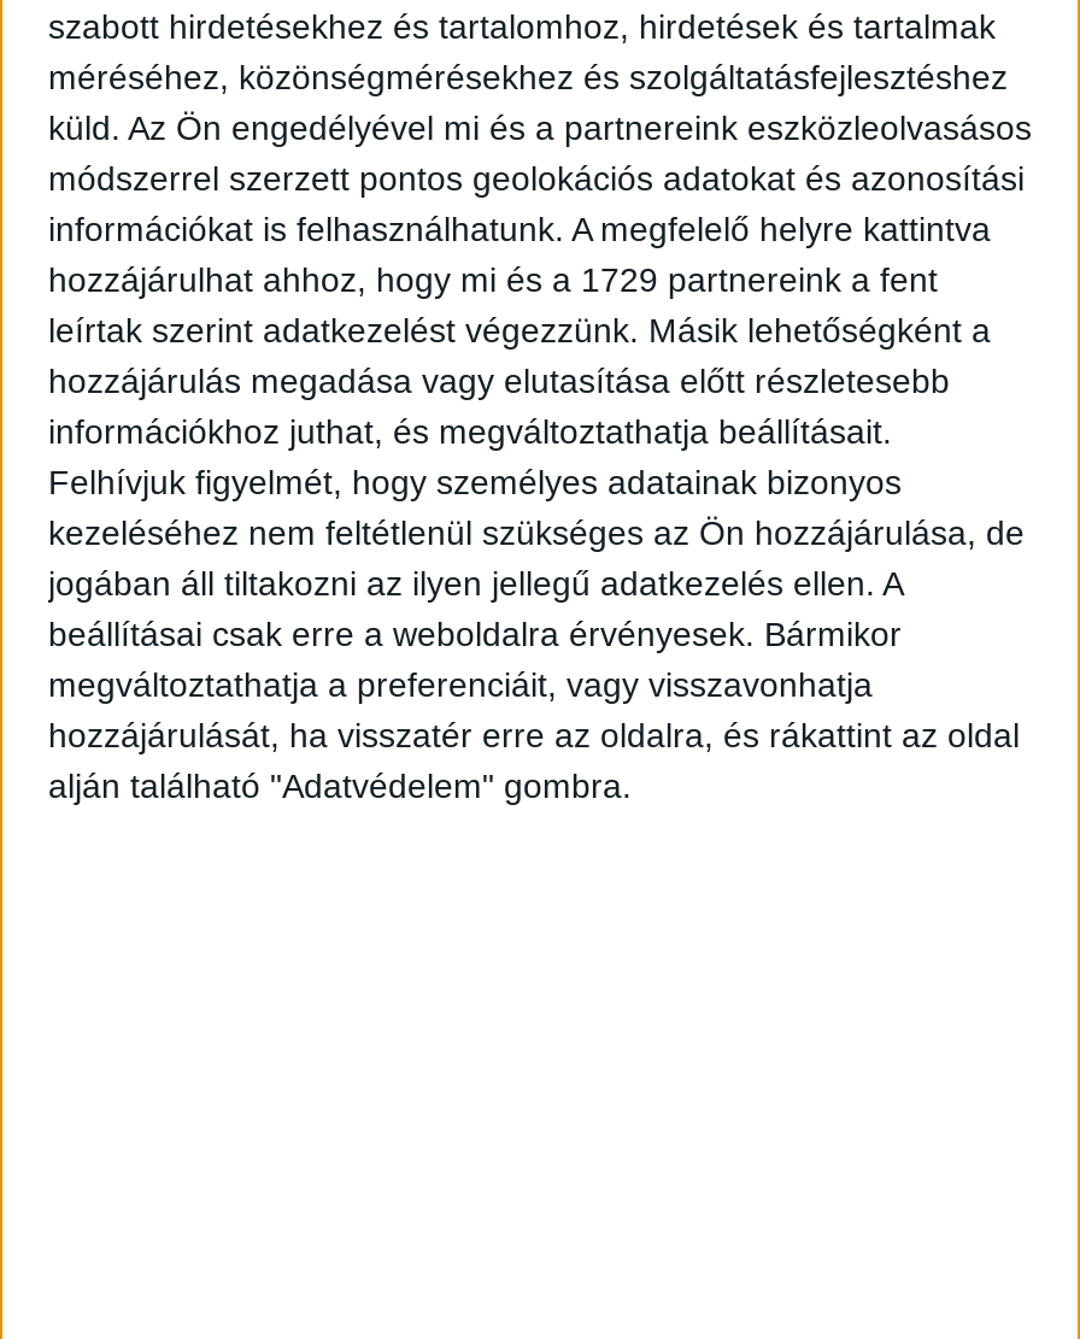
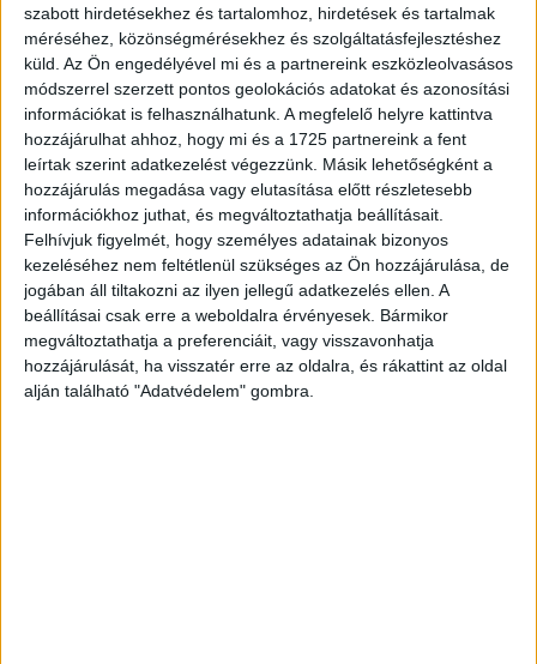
[48,261,938,299] hozzájárulhat ahhoz, hogy mi és a 1729 partnereink a fent -> [24,130,466,149] hozzájárulhat ahhoz, hogy mi és a 1725 partnereink a fent

